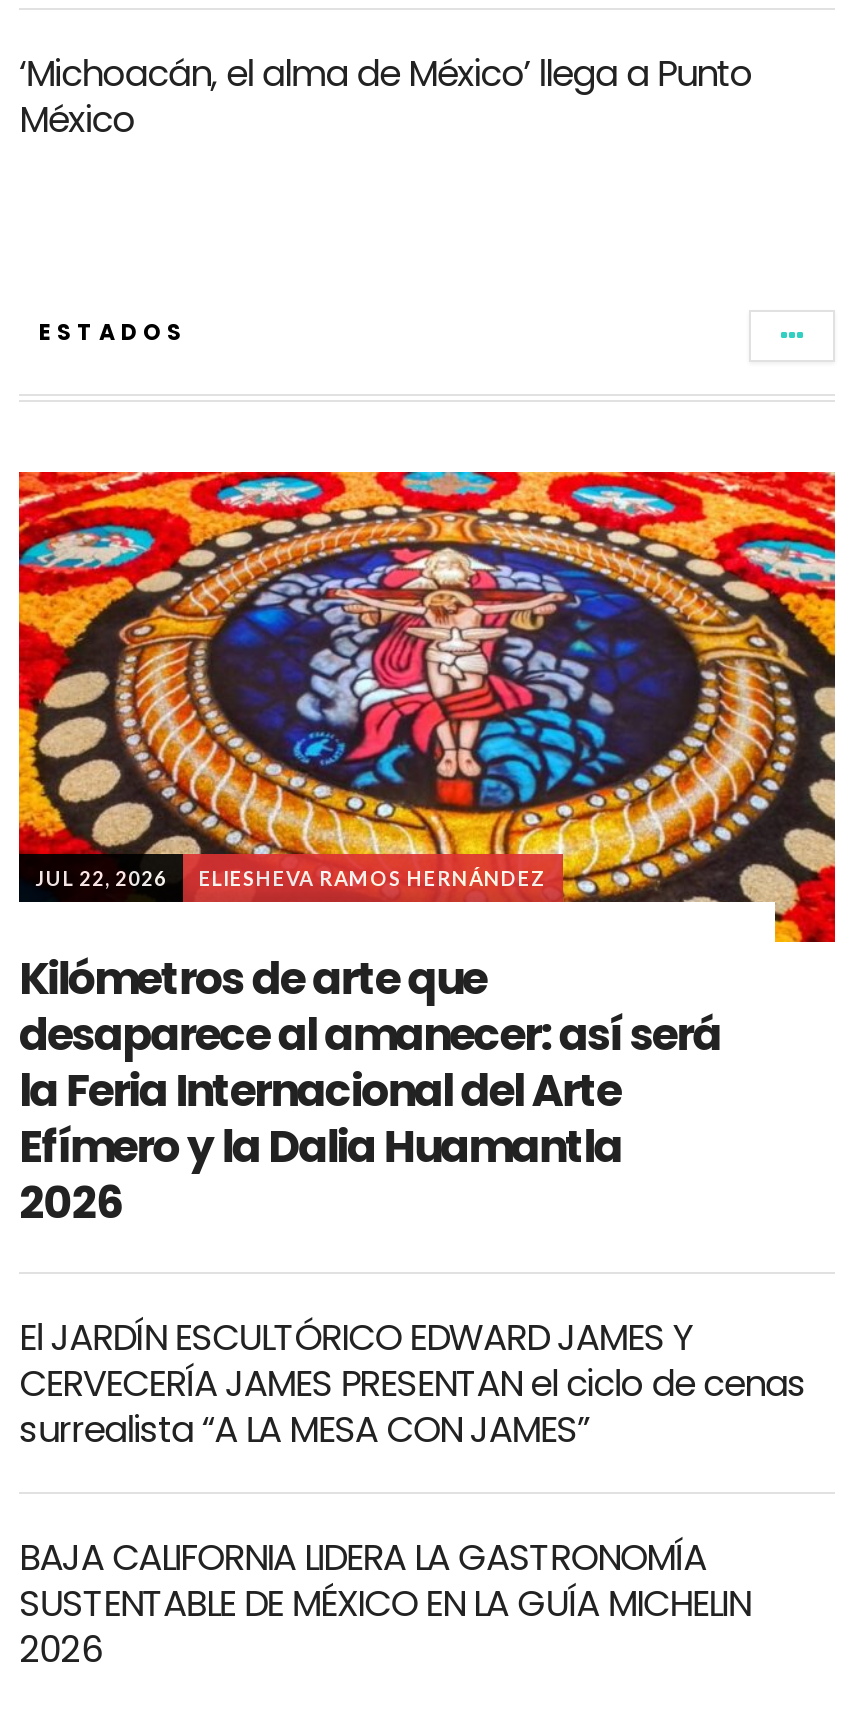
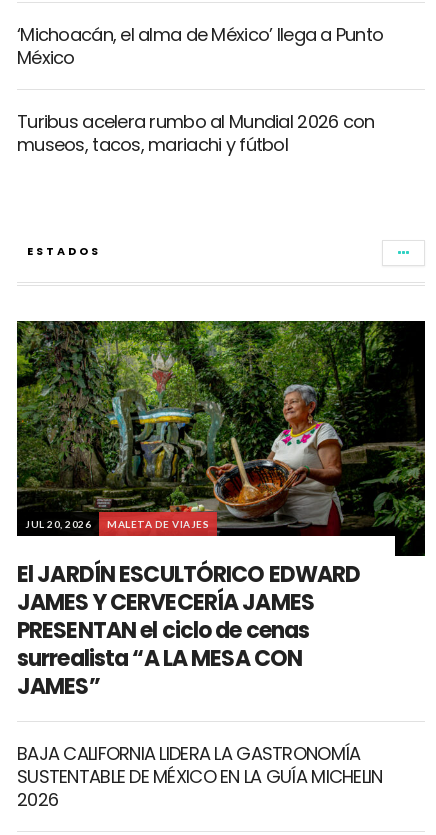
none -> [17,109,374,157] Turibus acelera rumbo al Mundial 2026 con | museos, tacos, mariachi y fútbol
moved [39,315,187,347] -> [27,243,101,259]: ESTADOS
[17,470,837,1454] [image] | JUL 22, 2026 | ELIESHEVA RAMOS HERNÁNDEZ | Kilómetros de arte que | desaparece al amanecer: así será | la Feria Internacional del Arte | Efímero y la Dalia Huamantla | 2026 | El JARDÍN ESCULTÓRICO EDWARD JAMES Y | CERVECERÍA JAMES PRESENTAN el ciclo de cenas | surrealista “A LA MESA CON JAMES” -> [16,320,426,702] [image] | JUL 20, 2026 | MALETA DE VIAJES | El JARDÍN ESCULTÓRICO EDWARD | JAMES Y CERVECERÍA JAMES | PRESENTAN el ciclo de cenas | surrealista “A LA MESA CON | JAMES”

